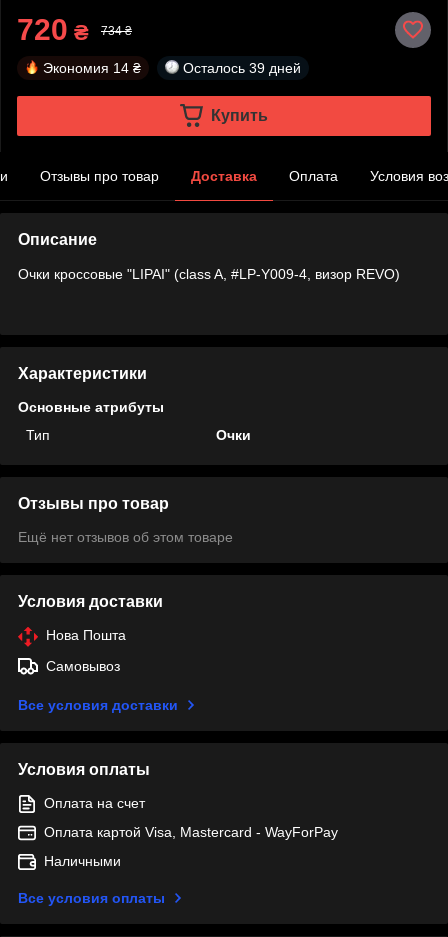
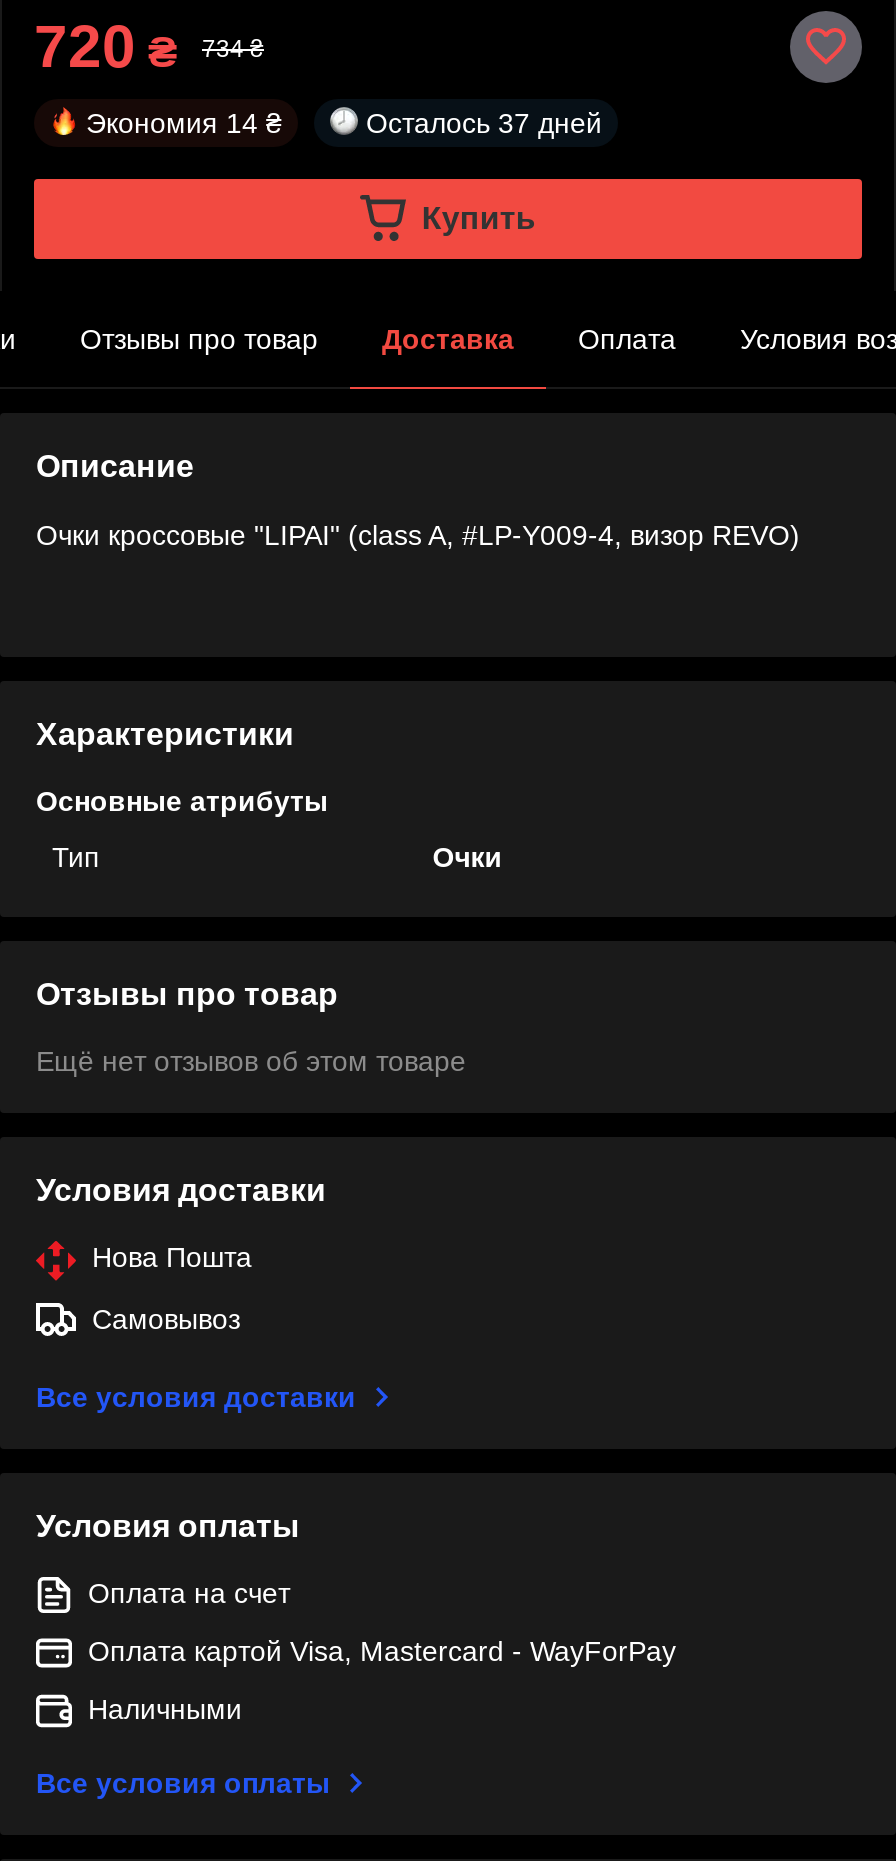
[183,60,301,76] Осталось 39 дней -> [366,107,602,139] Осталось 37 дней

